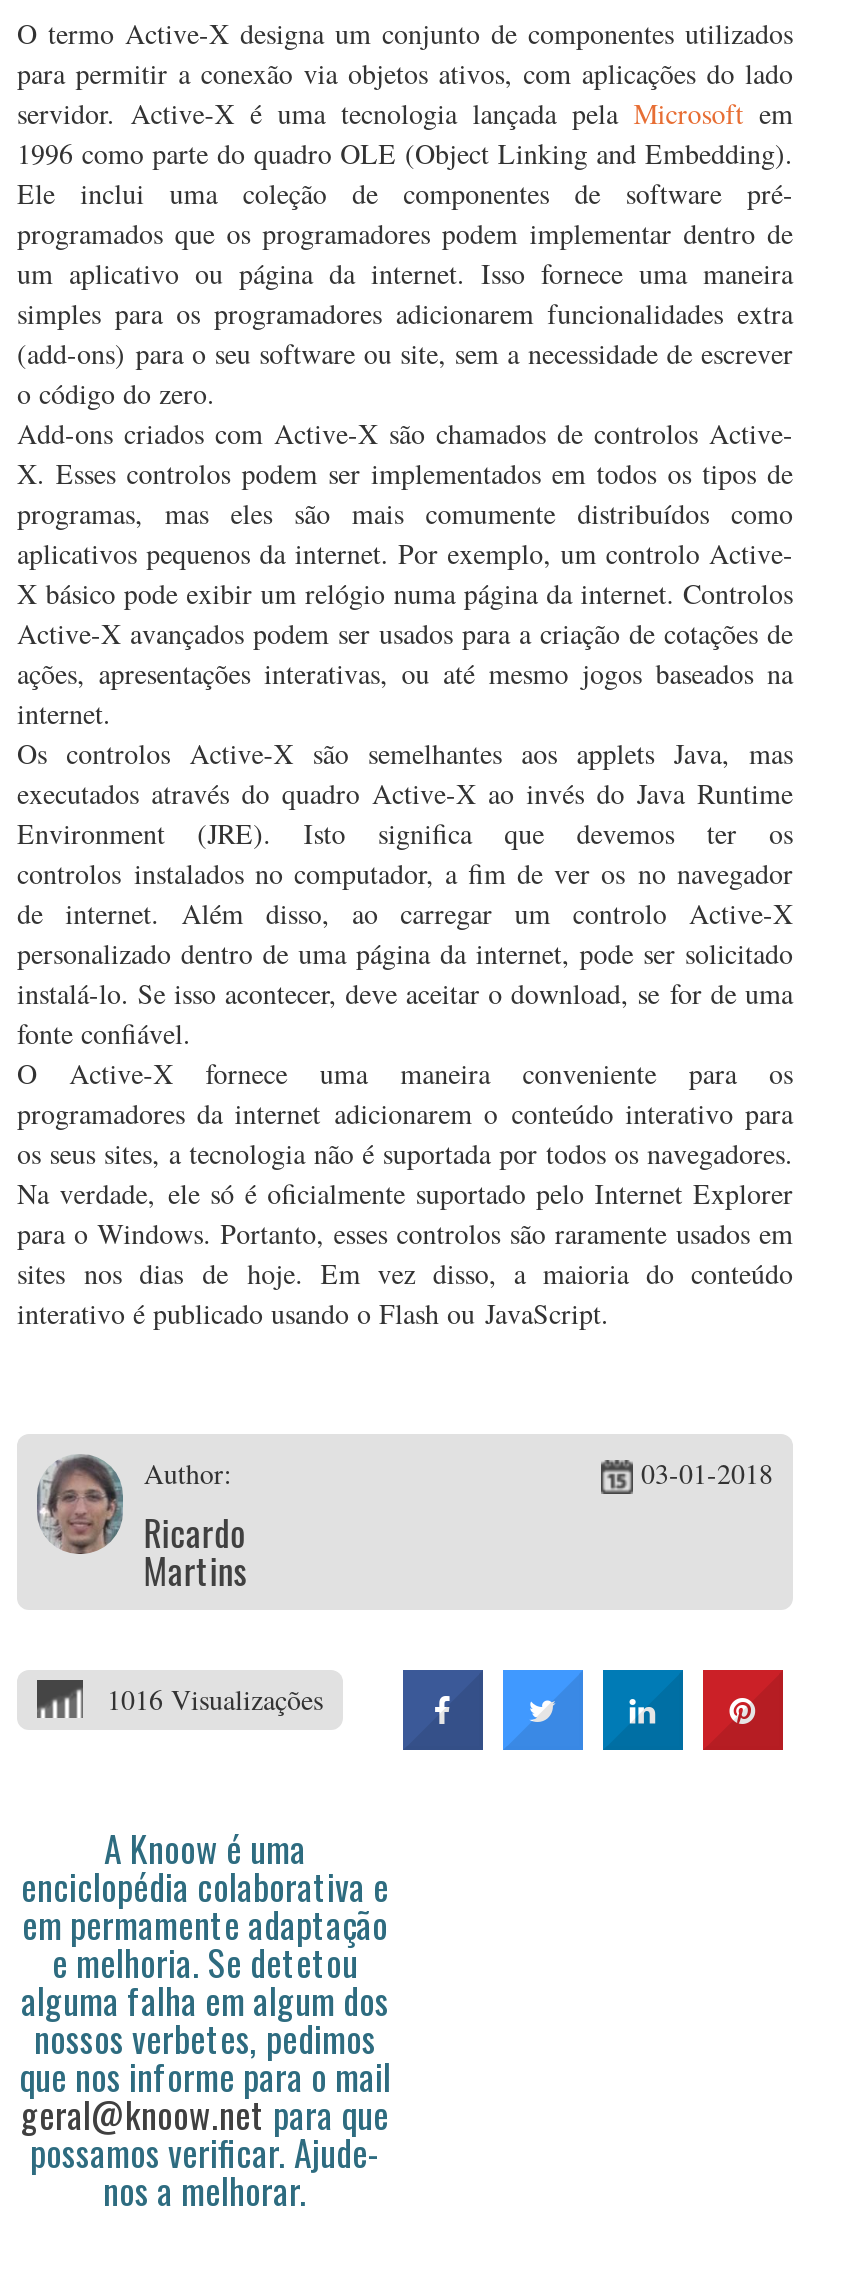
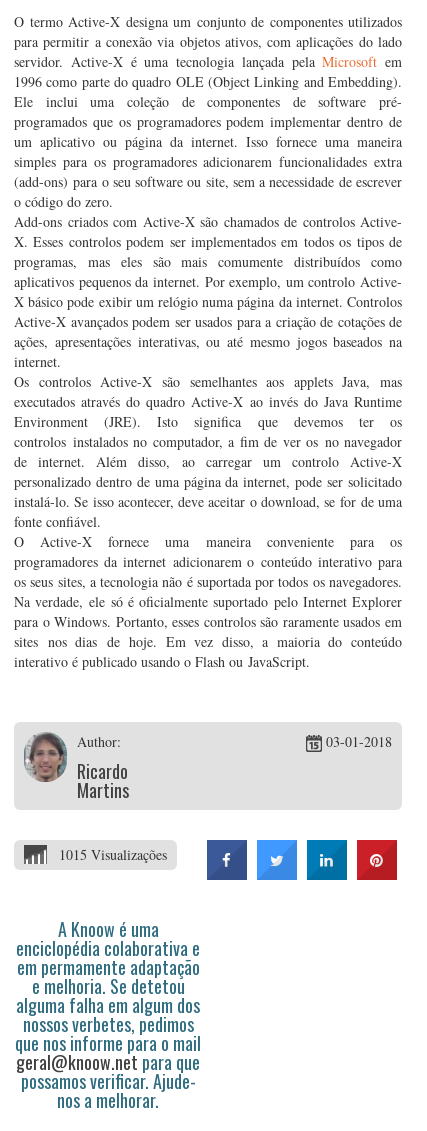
[107,1680,323,1718] 1016 Visualizações -> [59,845,167,864] 1015 Visualizações

